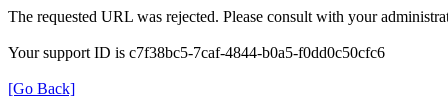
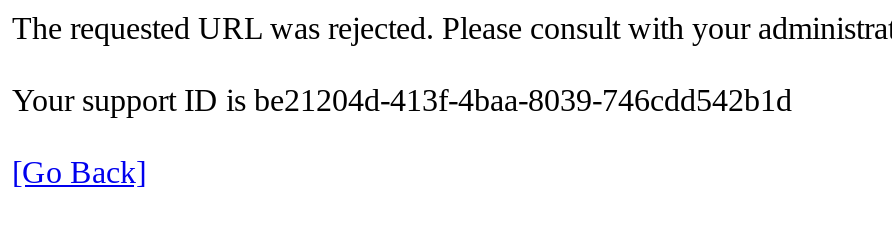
[8,44,385,61] Your support ID is c7f38bc5-7caf-4844-b0a5-f0dd0c50cfc6 -> [12,83,792,117] Your support ID is be21204d-413f-4baa-8039-746cdd542b1d

